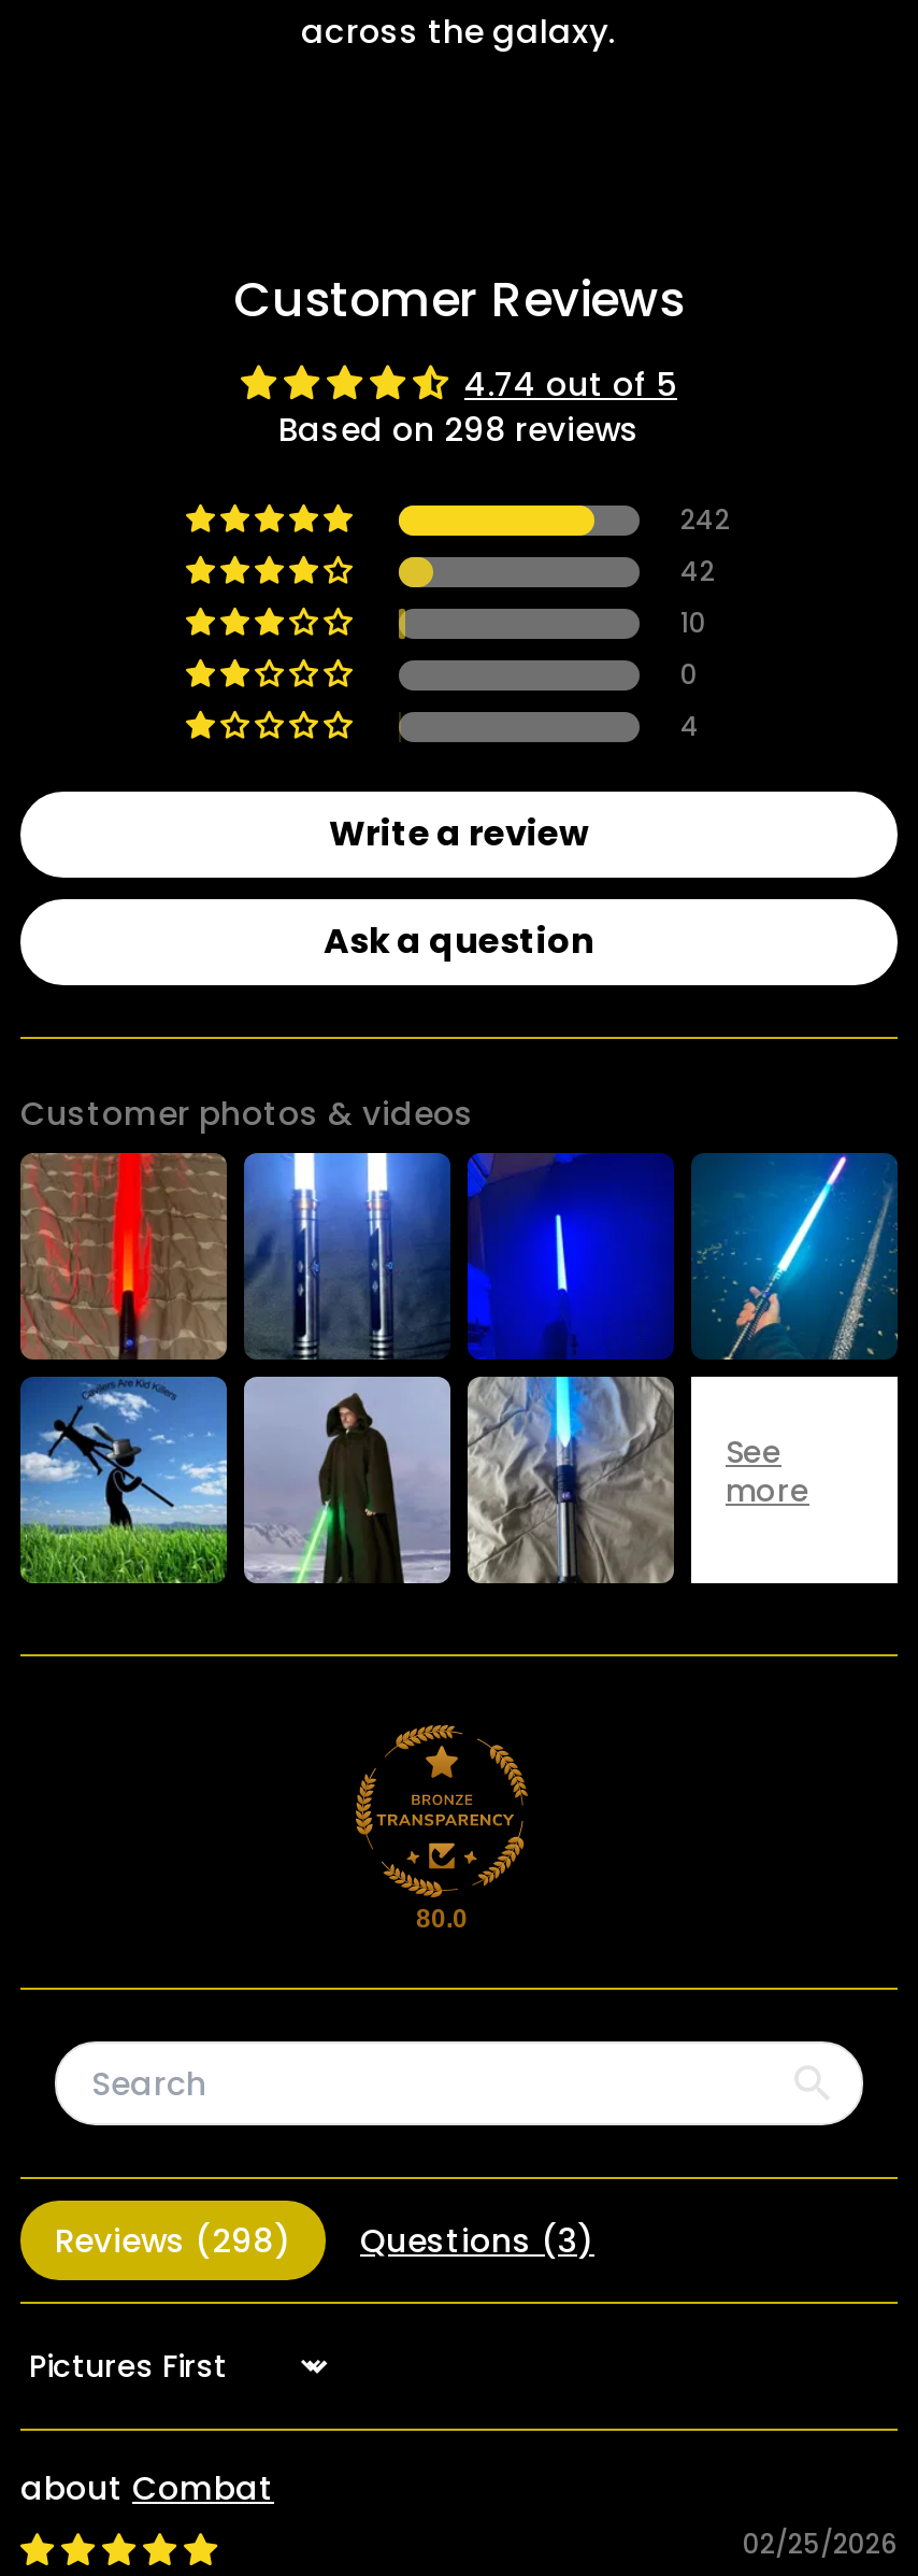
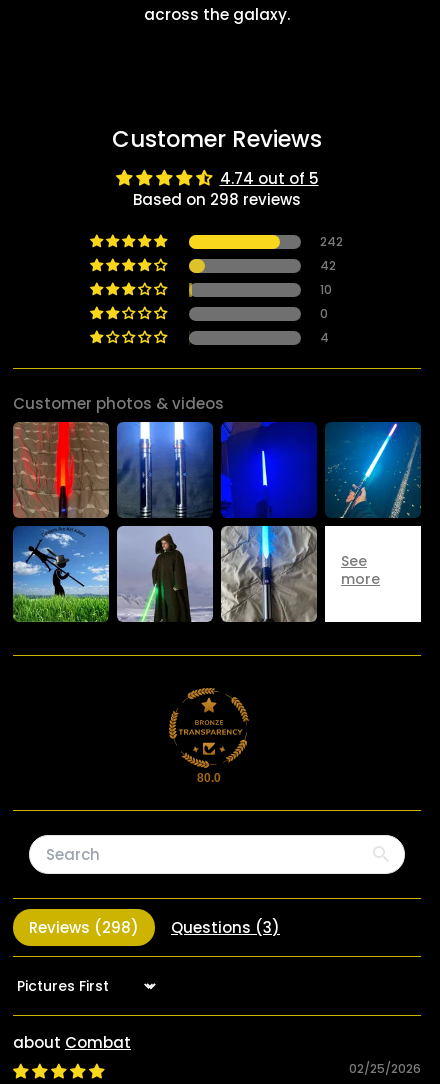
[324,808,594,965] Write a review | Ask a question -> none

